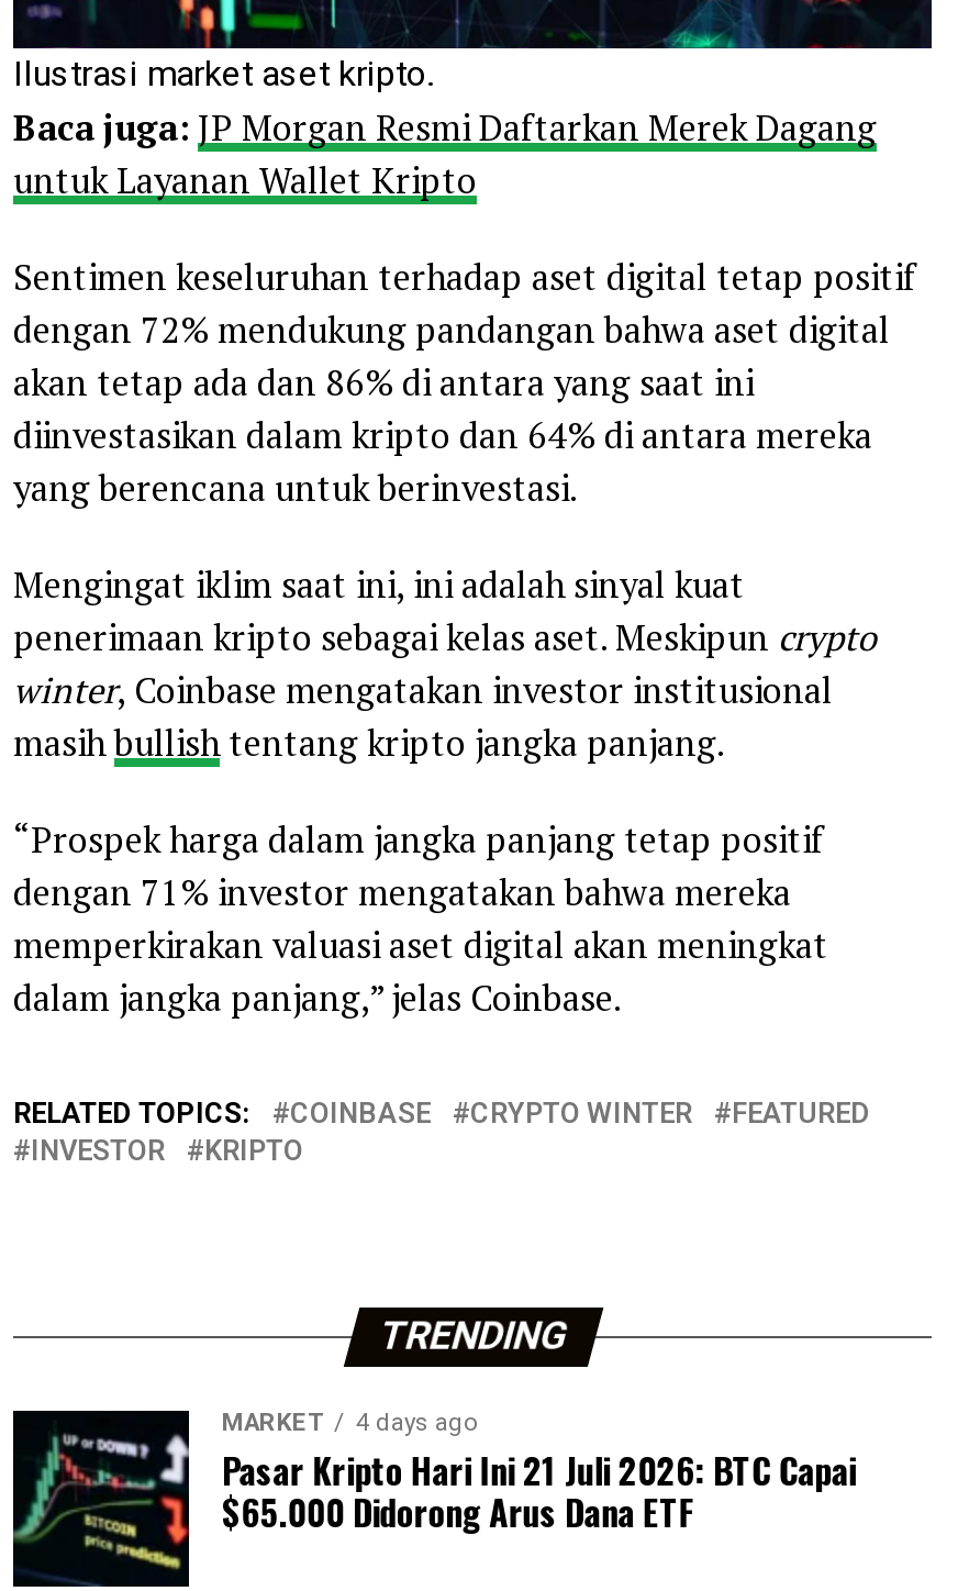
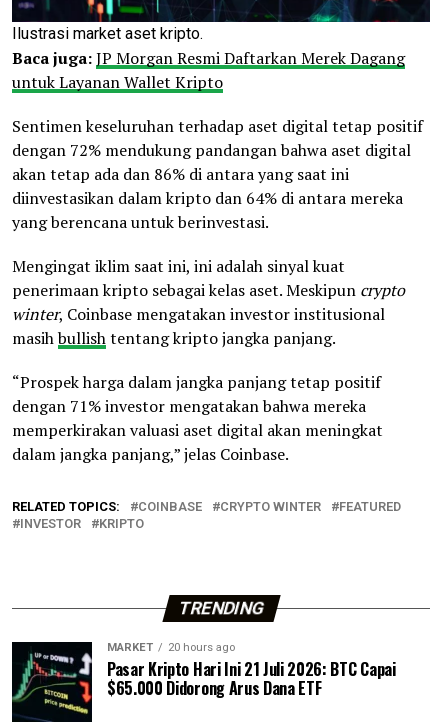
[222,1409,477,1437] MARKET 4 days ago -> [107,641,235,654] MARKET 20 hours ago

